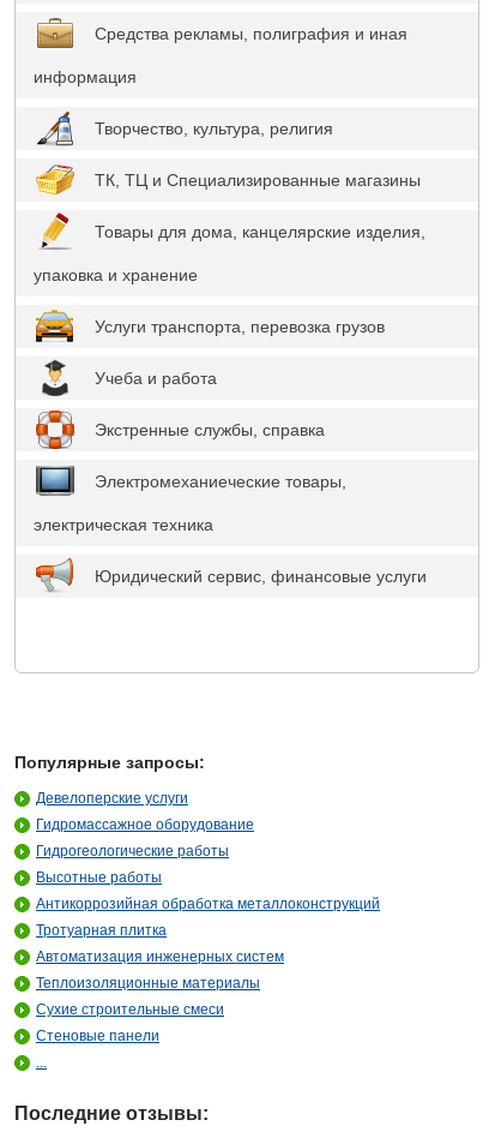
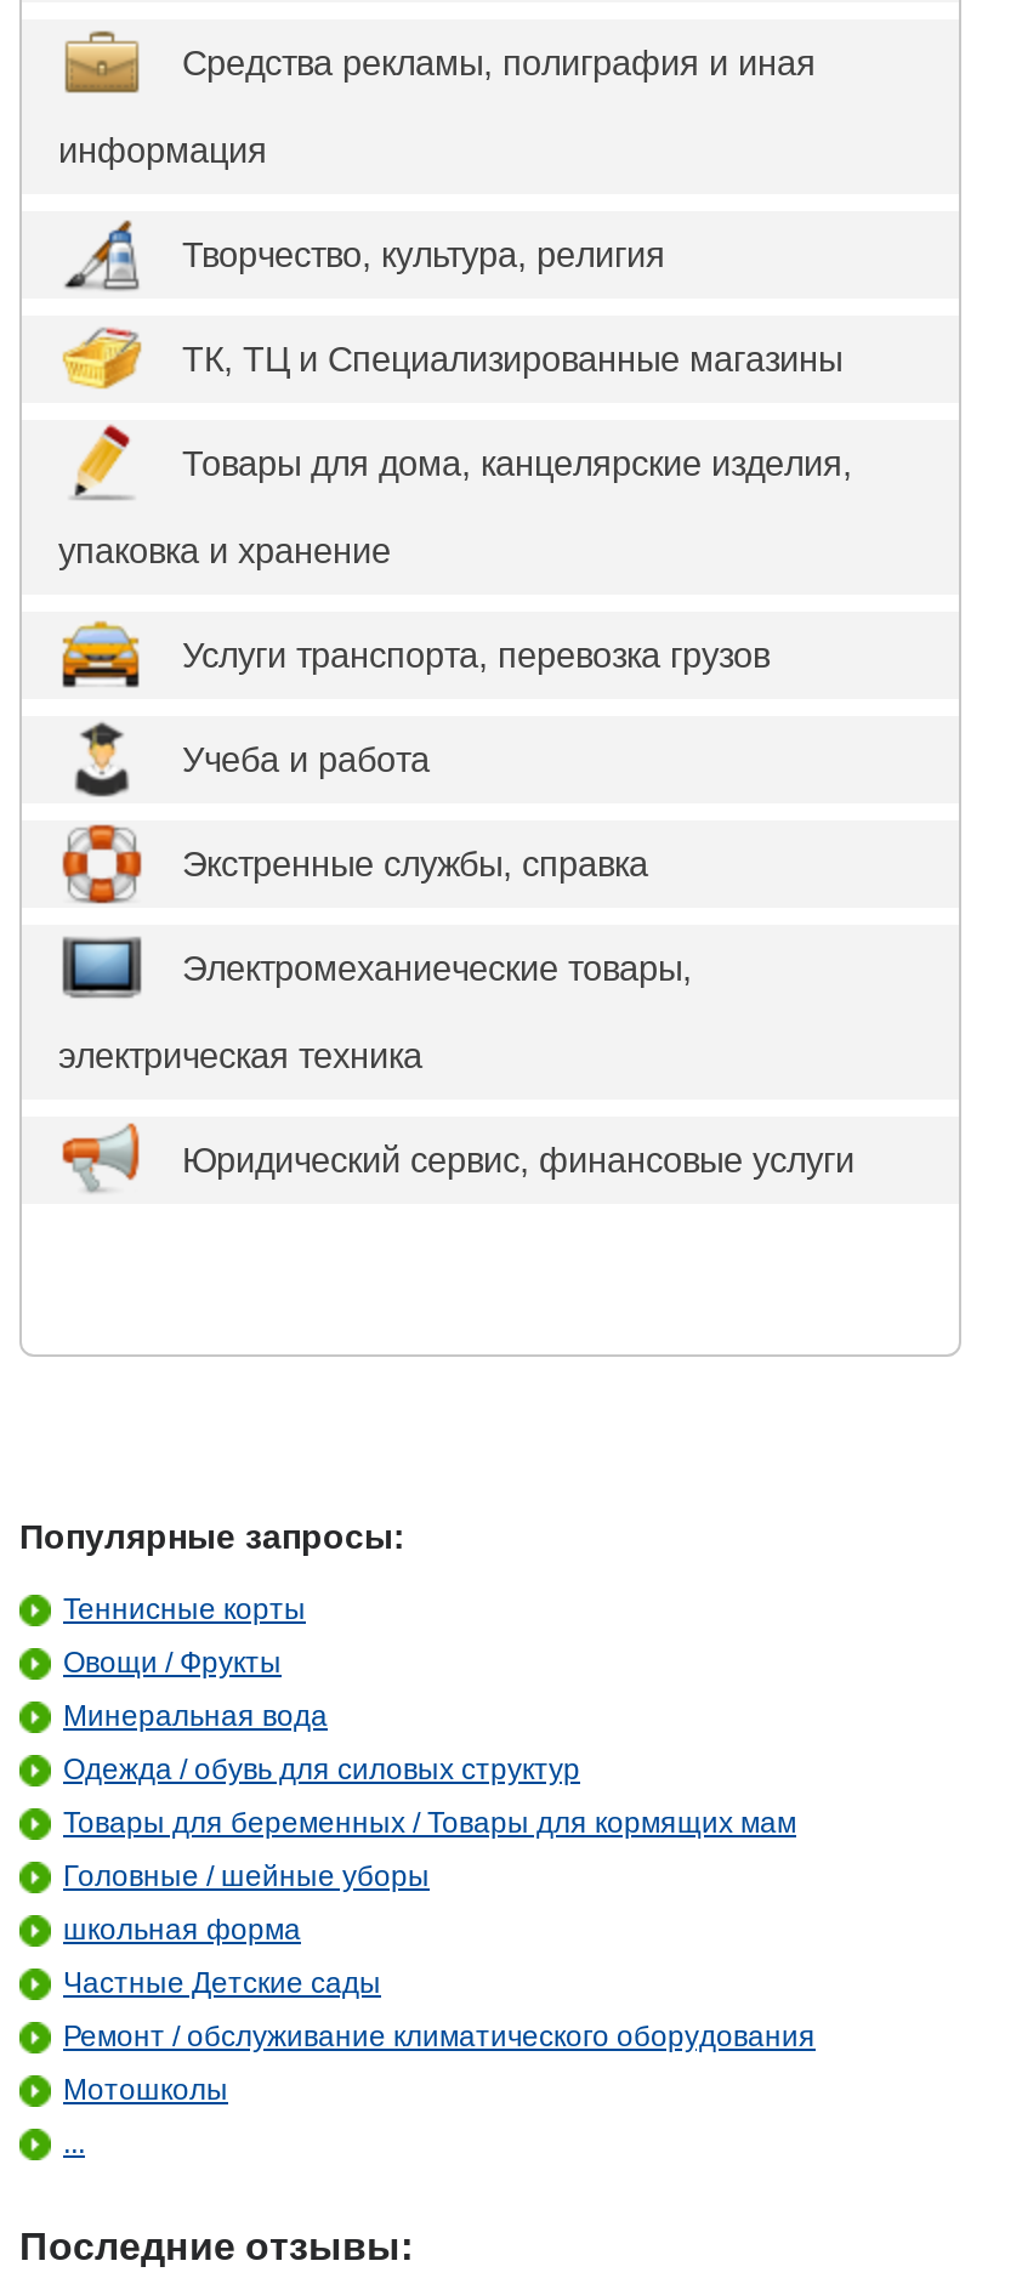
[36,790,188,807] Девелоперские услуги -> [63,1592,306,1626] Теннисные корты
[36,816,254,833] Гидромассажное оборудование -> [63,1646,282,1680] Овощи / Фрукты
[36,843,229,860] Гидрогеологические работы -> [63,1699,328,1733] Минеральная вода
[36,869,162,886] Высотные работы -> [63,1752,580,1786] Одежда / обувь для силовых структур
[36,896,380,912] Антикоррозийная обработка металлоконструкций -> [63,1806,796,1840] Товары для беременных / Товары для кормящих мам
[36,922,167,939] Тротуарная плитка -> [63,1859,430,1893] Головные / шейные уборы
[36,948,284,965] Автоматизация инженерных систем -> [63,1913,301,1947] школьная форма
[36,975,260,992] Теплоизоляционные материалы -> [63,1966,381,2000] Частные Детские сады
[36,1001,224,1018] Сухие строительные смеси -> [63,2019,816,2053] Ремонт / обслуживание климатического оборудования
[36,1028,159,1044] Стеновые панели -> [63,2073,228,2107] Мотошколы

